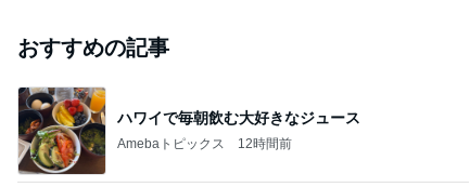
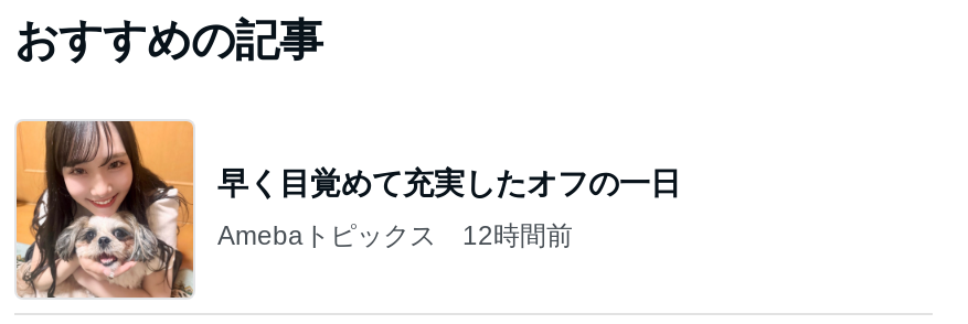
[17,86,360,175] [image] | ハワイで毎朝飲む大好きなジュース -> [14,119,681,300] [image] | 早く目覚めて充実したオフの一日

